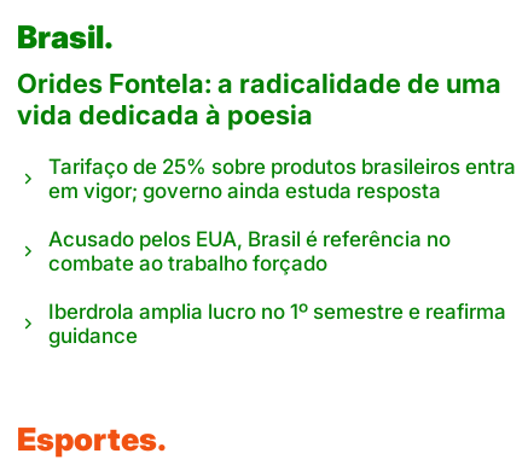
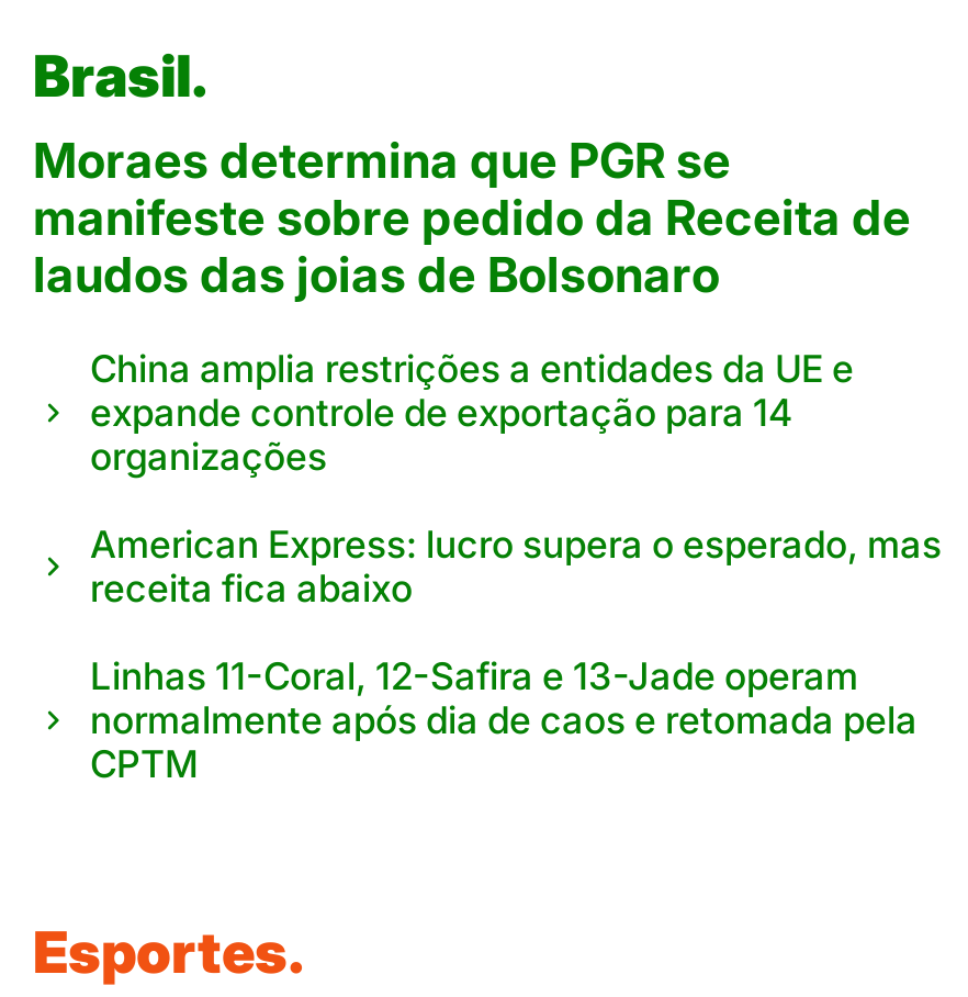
[17,68,501,130] Orides Fontela: a radicalidade de uma | vida dedicada à poesia -> [33,132,911,303] Moraes determina que PGR se | manifeste sobre pedido da Receita de | laudos das joias de Bolsonaro
[48,155,516,203] Tarifaço de 25% sobre produtos brasileiros entra | em vigor; governo ainda estuda resposta -> [90,347,854,479] China amplia restrições a entidades da UE e | expande controle de exportação para 14 | organizações
[48,227,451,275] Acusado pelos EUA, Brasil é referência no | combate ao trabalho forçado -> [90,523,942,610] American Express: lucro supera o esperado, mas | receita fica abaixo
[48,300,506,348] Iberdrola amplia lucro no 1º semestre e reafirma | guidance -> [90,654,918,786] Linhas 11-Coral, 12-Safira e 13-Jade operam | normalmente após dia de caos e retomada pela | CPTM

